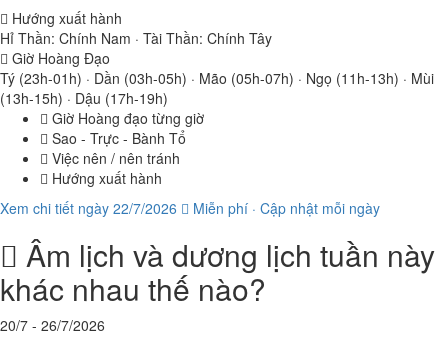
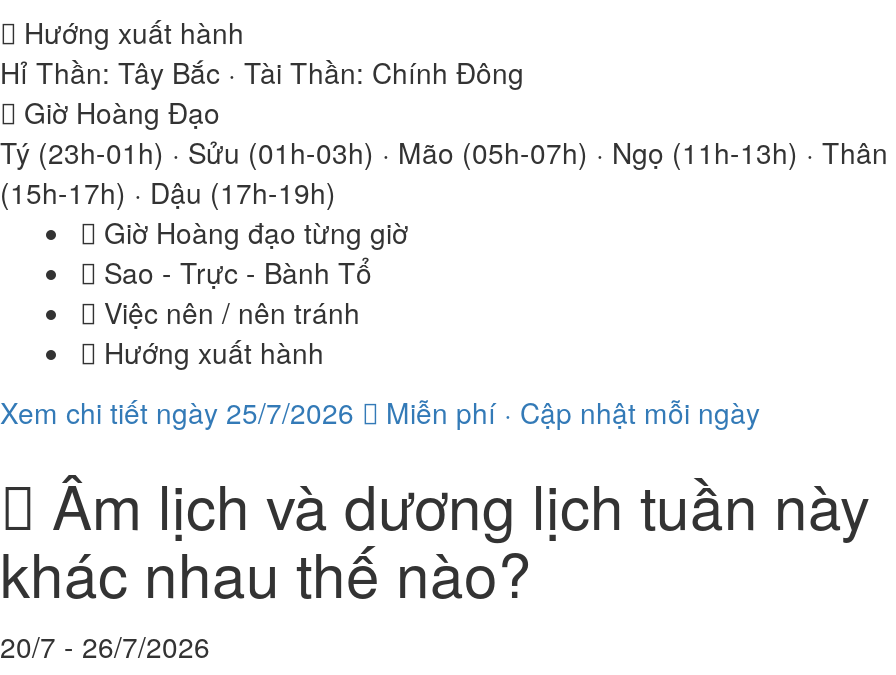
[0,28,272,48] Hỉ Thần: Chính Nam · Tài Thần: Chính Tây -> [0,52,524,92] Hỉ Thần: Tây Bắc · Tài Thần: Chính Đông
[0,68,434,88] Tý (23h-01h) · Dần (03h-05h) · Mão (05h-07h) · Ngọ (11h-13h) · Mùi -> [0,132,888,172] Tý (23h-01h) · Sửu (01h-03h) · Mão (05h-07h) · Ngọ (11h-13h) · Thân
[0,88,168,108] (13h-15h) · Dậu (17h-19h) -> [0,172,336,212] (15h-17h) · Dậu (17h-19h)
[0,198,380,218] Xem chi tiết ngày 22/7/2026 Miễn phí · Cập nhật mỗi ngày -> [0,392,760,432] Xem chi tiết ngày 25/7/2026 Miễn phí · Cập nhật mỗi ngày

